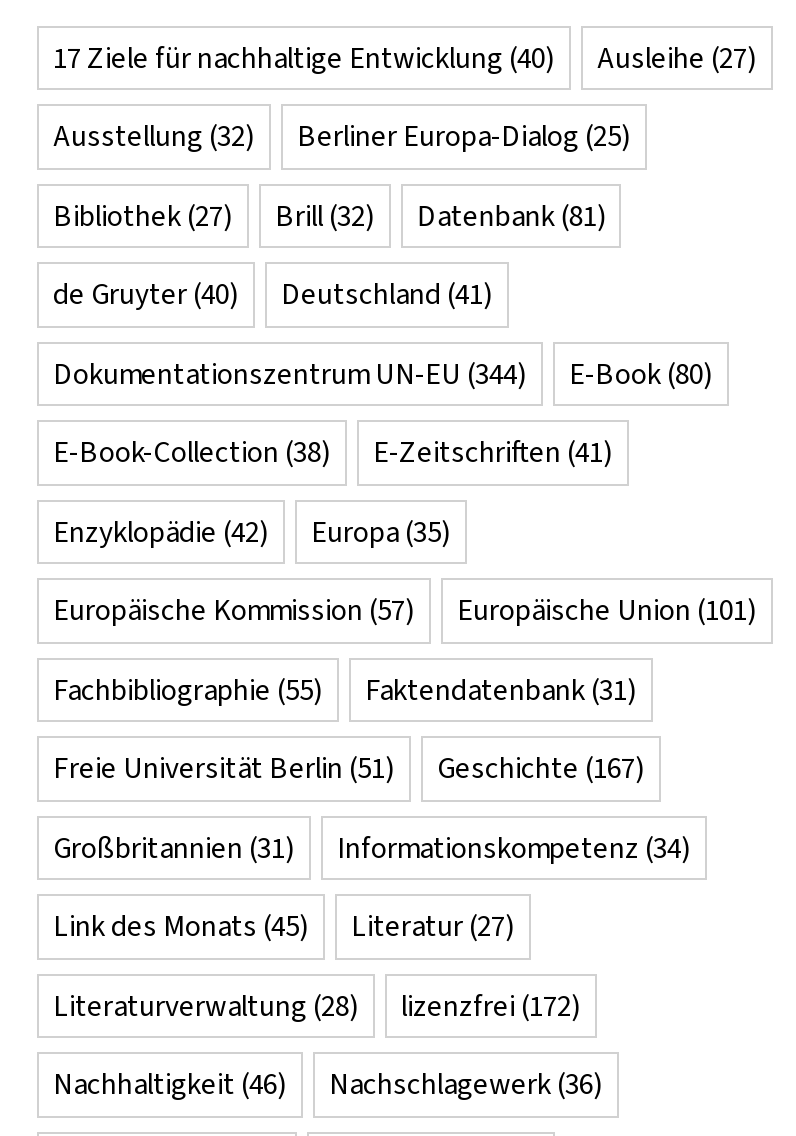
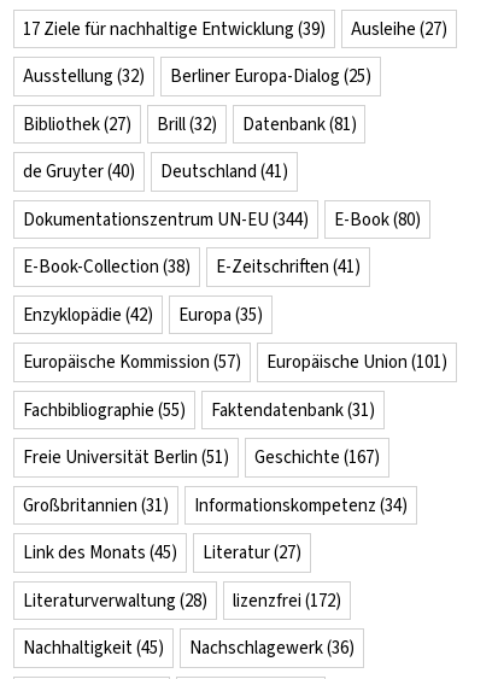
[53,38,555,78] 17 Ziele für nachhaltige Entwicklung (40) -> [23,17,326,41] 17 Ziele für nachhaltige Entwicklung (39)
[53,1065,287,1105] Nachhaltigkeit (46) -> [23,636,164,660] Nachhaltigkeit (45)

